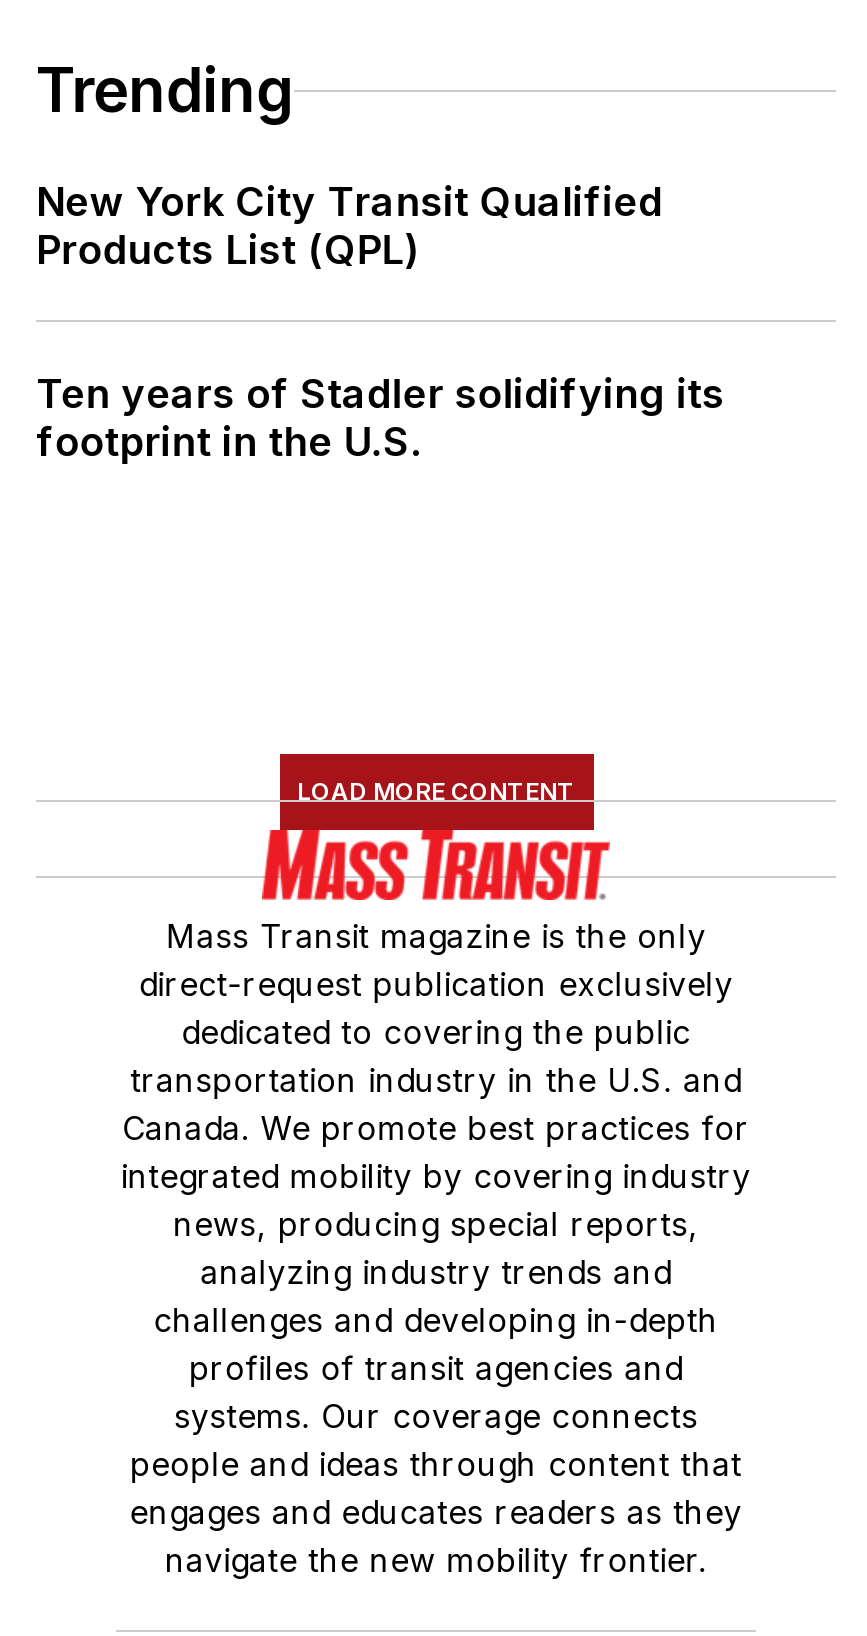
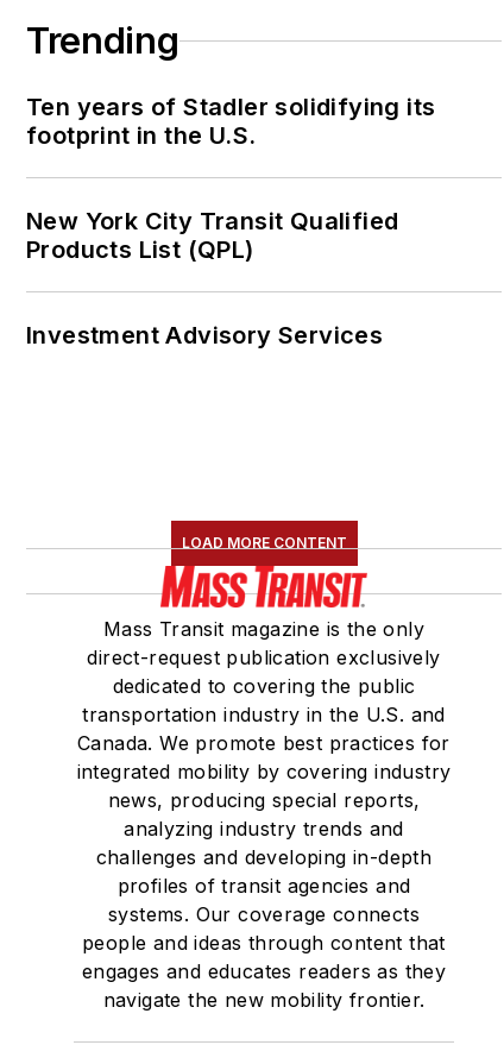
moved [36,179,663,275] -> [26,207,399,265]: New York City Transit Qualified | Products List (QPL)
moved [36,371,725,467] -> [26,93,436,150]: Ten years of Stadler solidifying its | footprint in the U.S.
none -> [26,322,383,350] Investment Advisory Services

